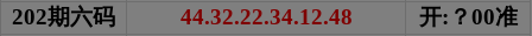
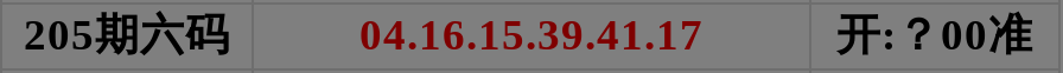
[12,5,115,29] 202期六码 -> [24,10,230,60] 205期六码
[180,5,352,29] 44.32.22.34.12.48 -> [359,10,704,60] 04.16.15.39.41.17

